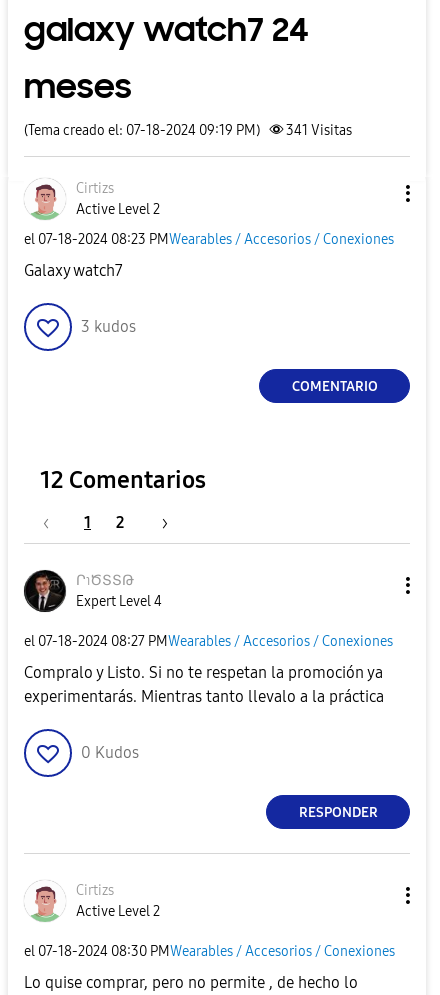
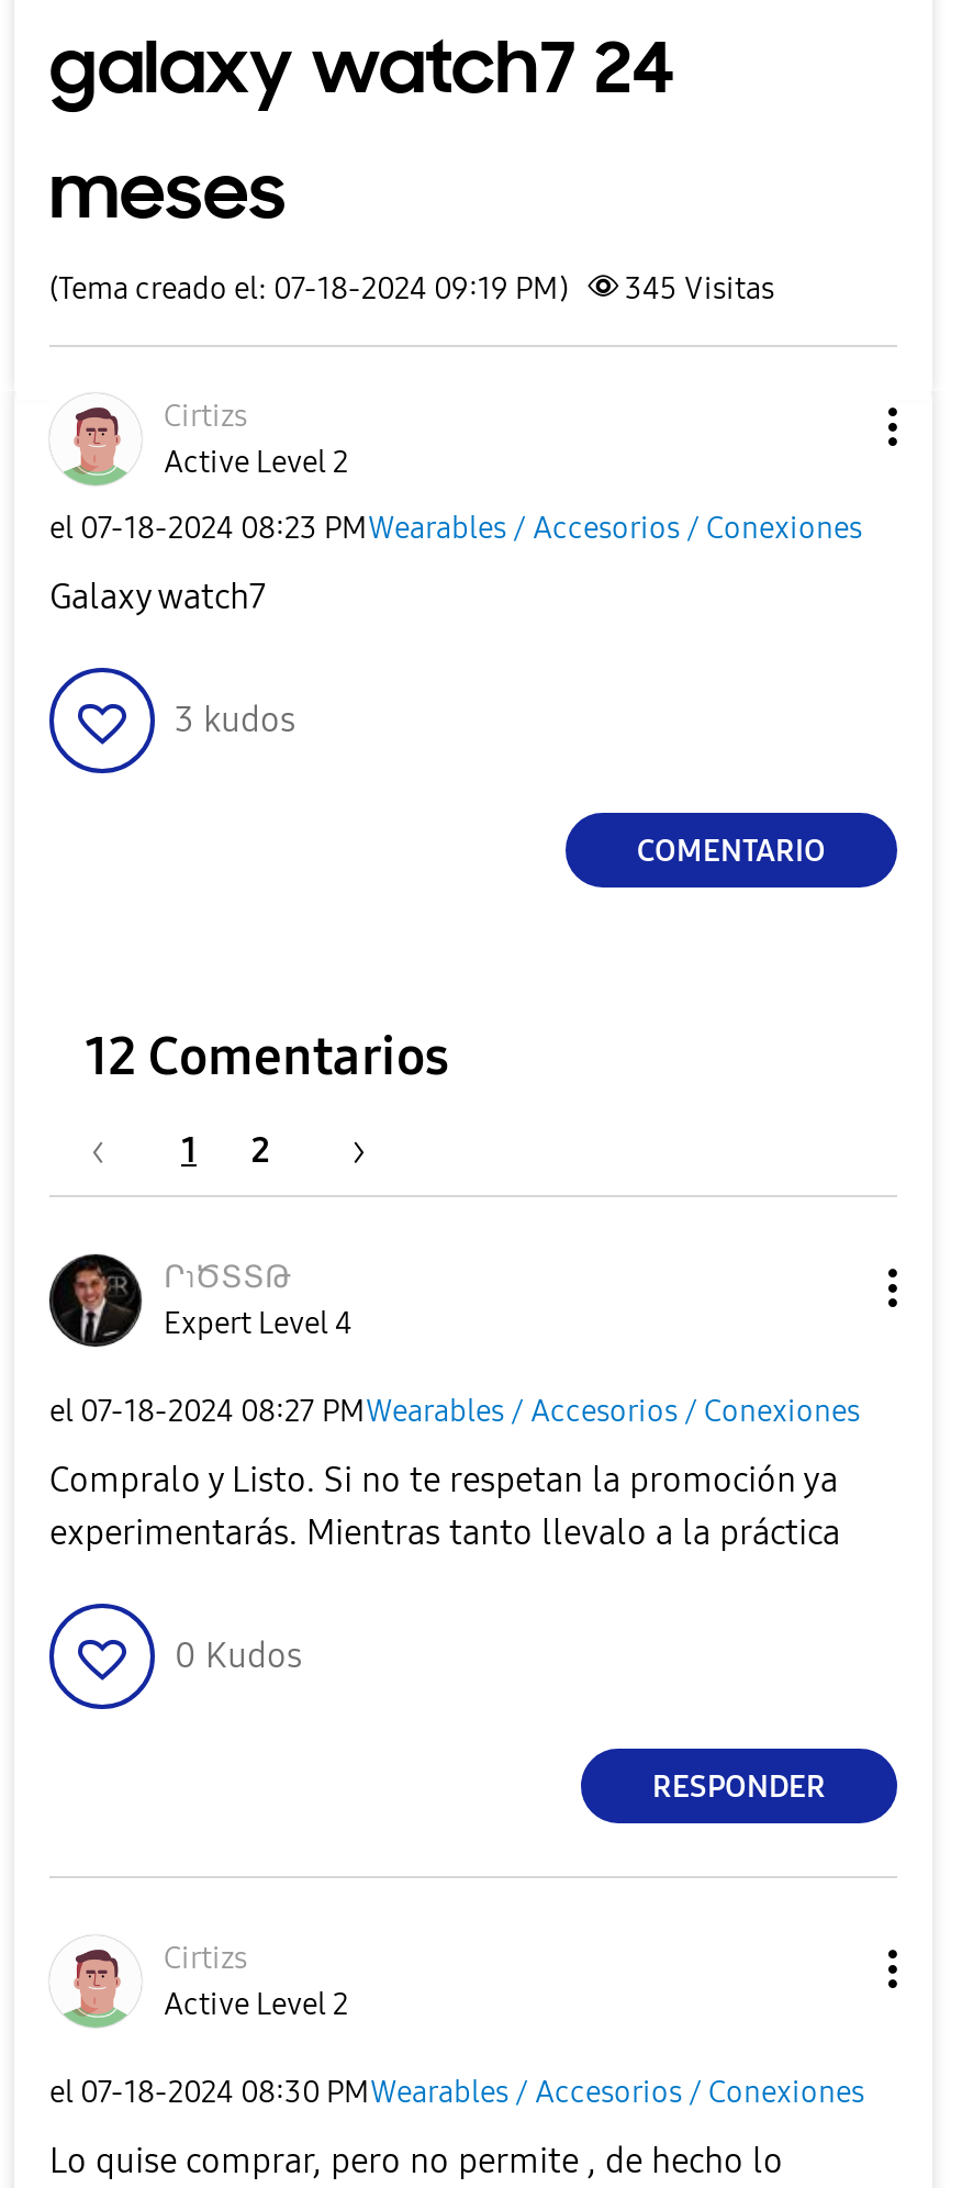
[24,122,352,139] (Tema creado el: 07-18-2024 09:19 PM) 341 Visitas -> [49,270,774,308] (Tema creado el: 07-18-2024 09:19 PM) 345 Visitas

